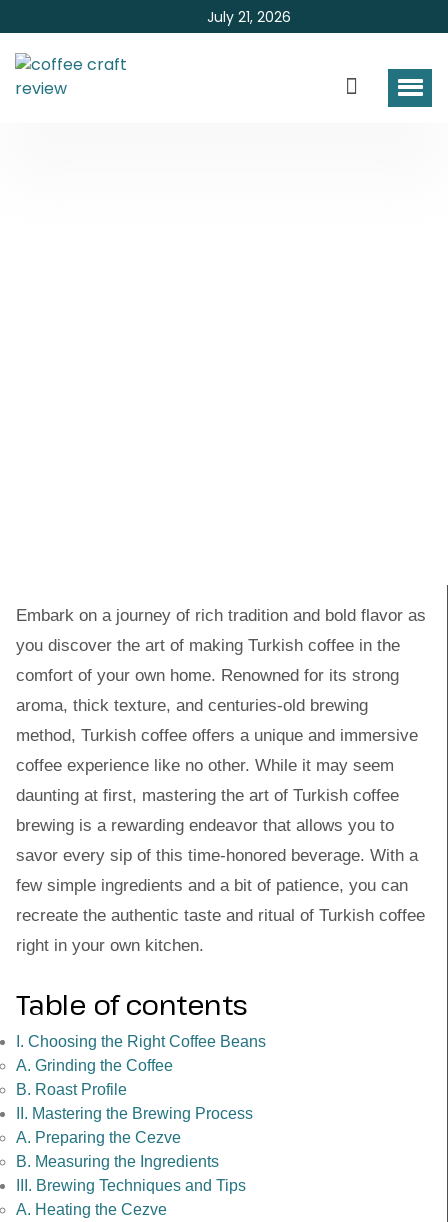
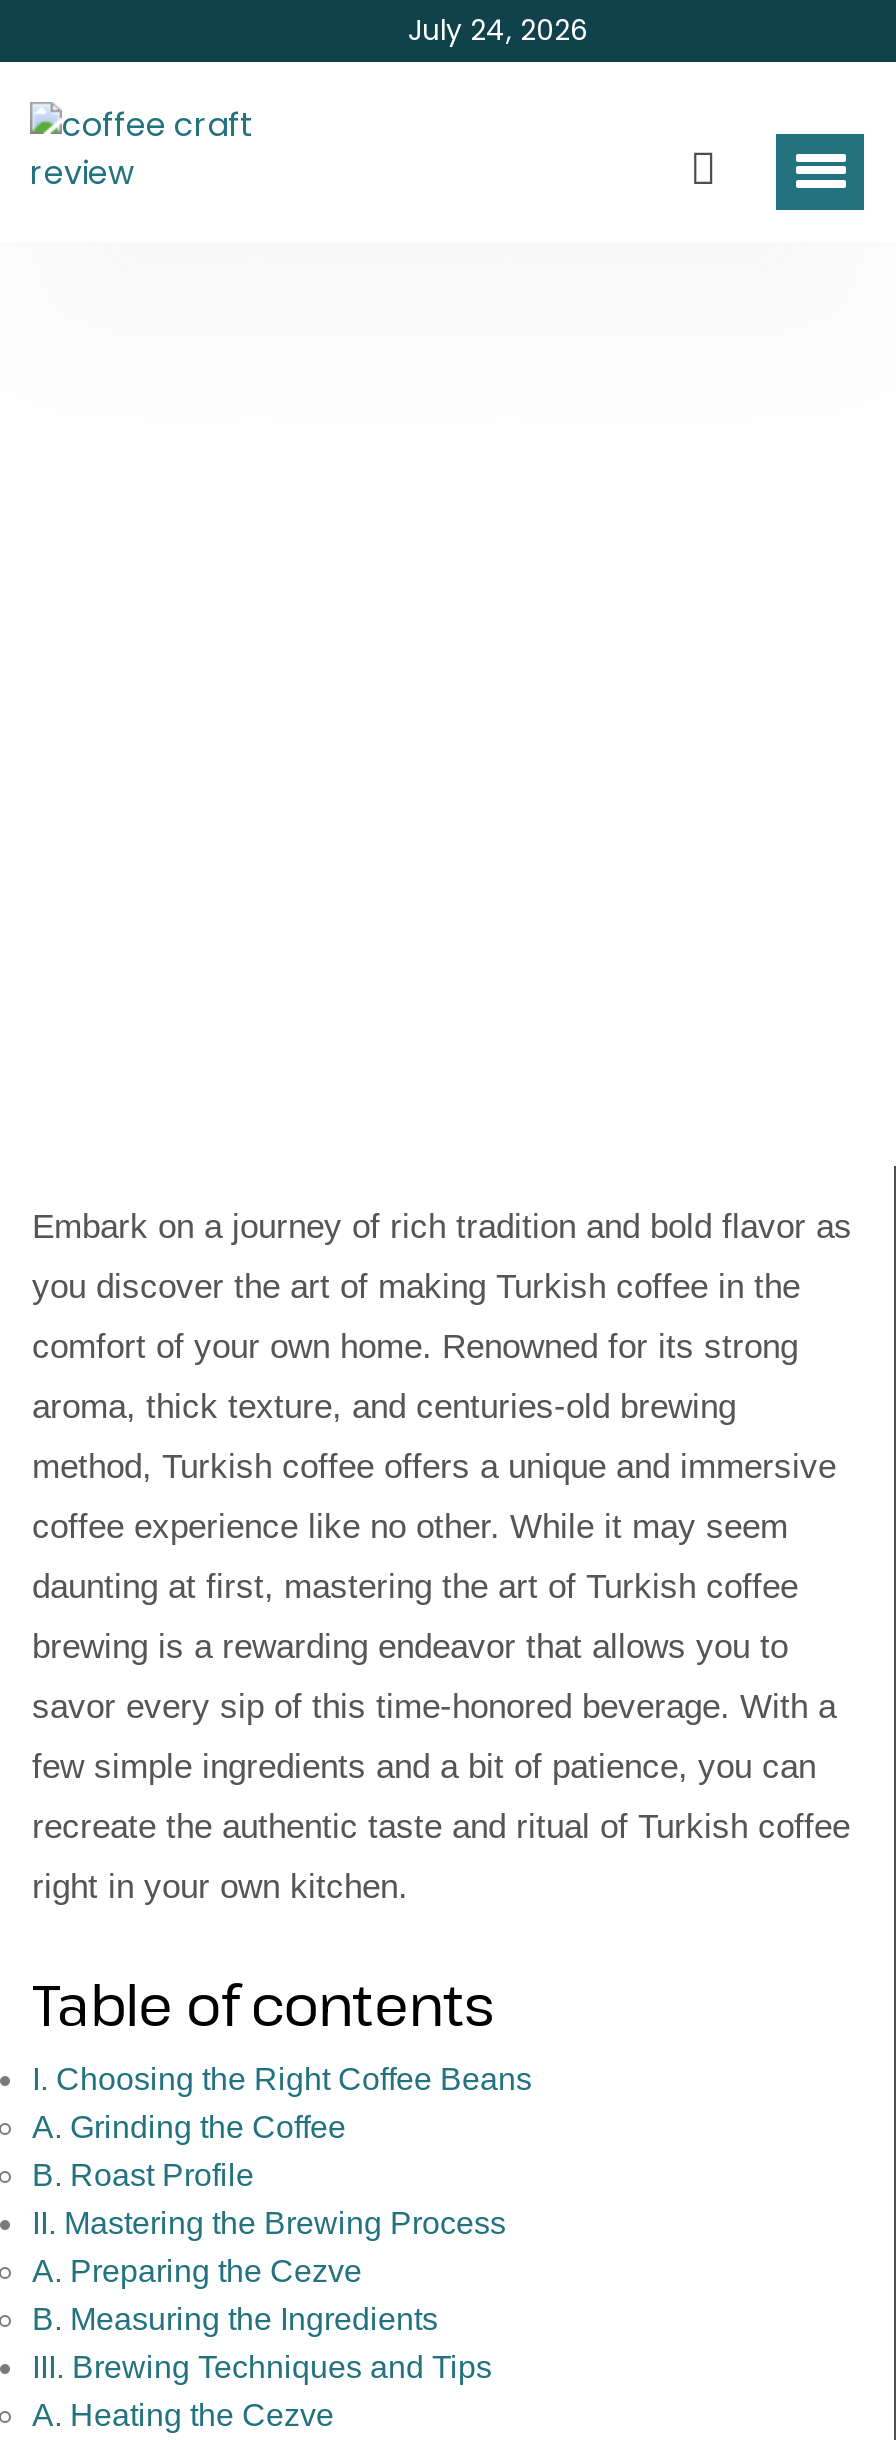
[207,7,291,27] July 21, 2026 -> [408,10,588,50] July 24, 2026

